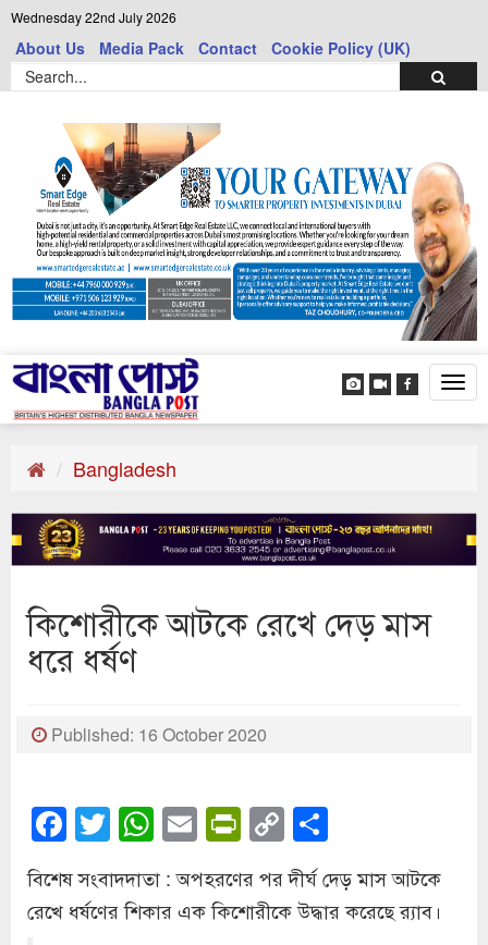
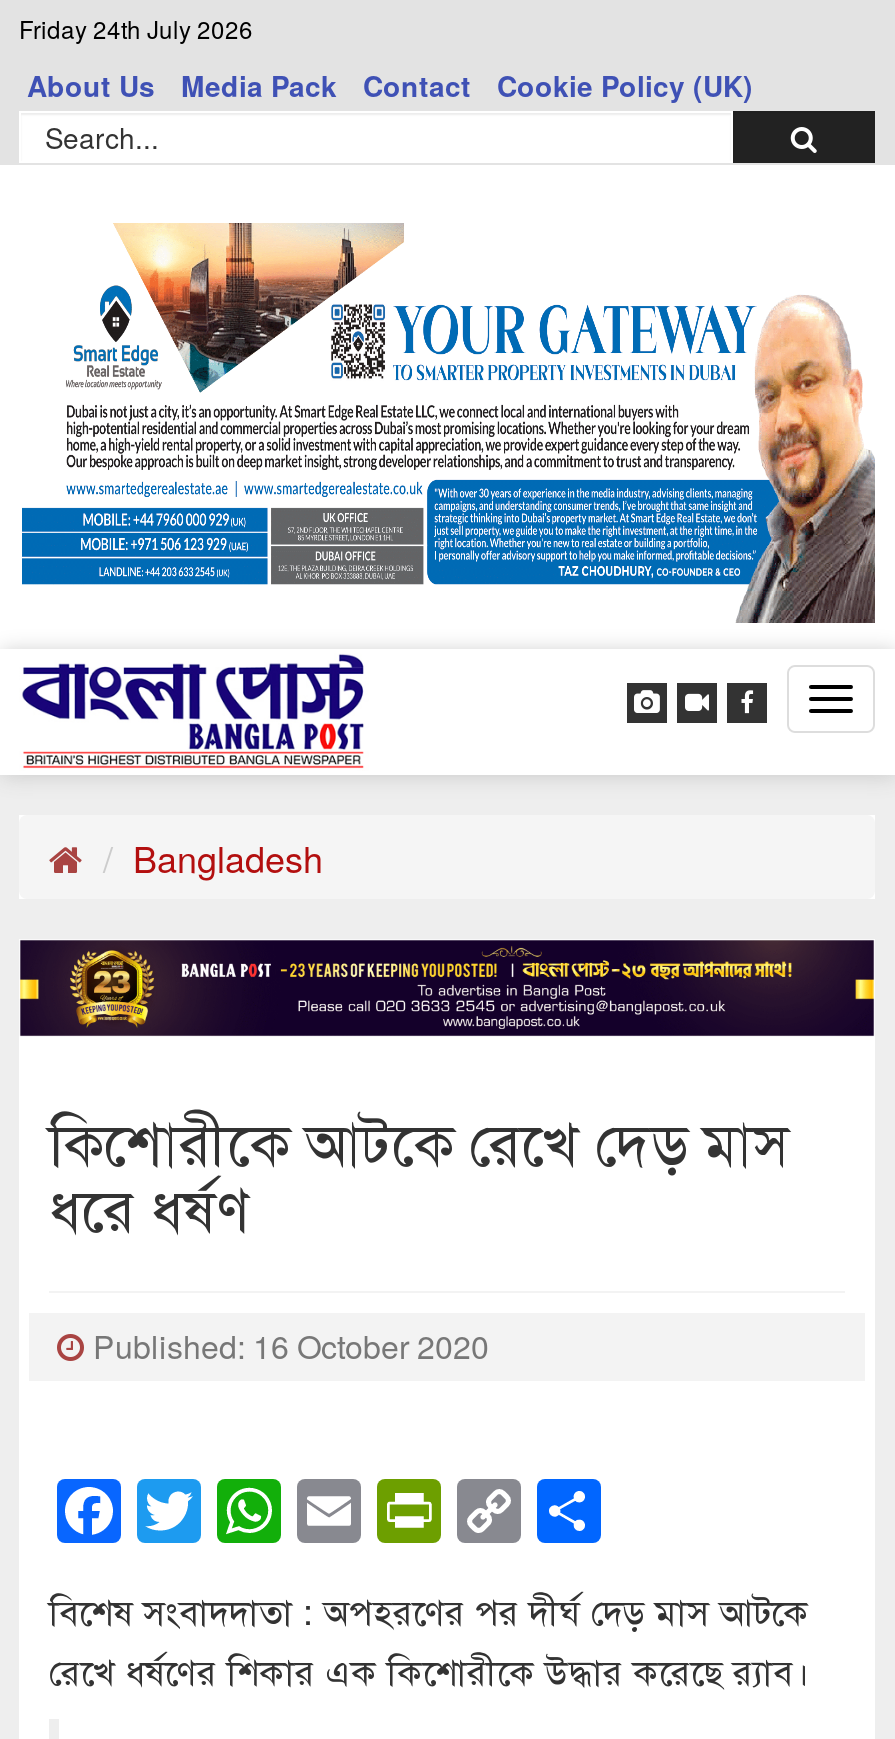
[11,8,176,26] Wednesday 22nd July 2026 -> [19,11,253,45] Friday 24th July 2026

